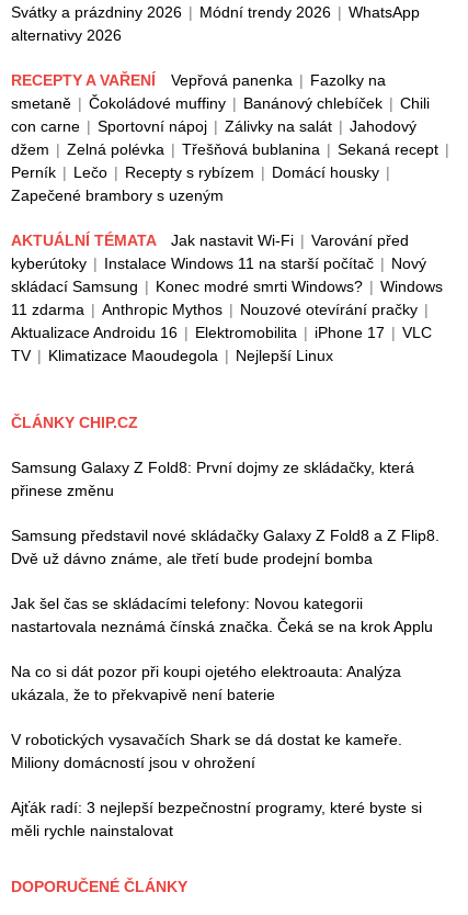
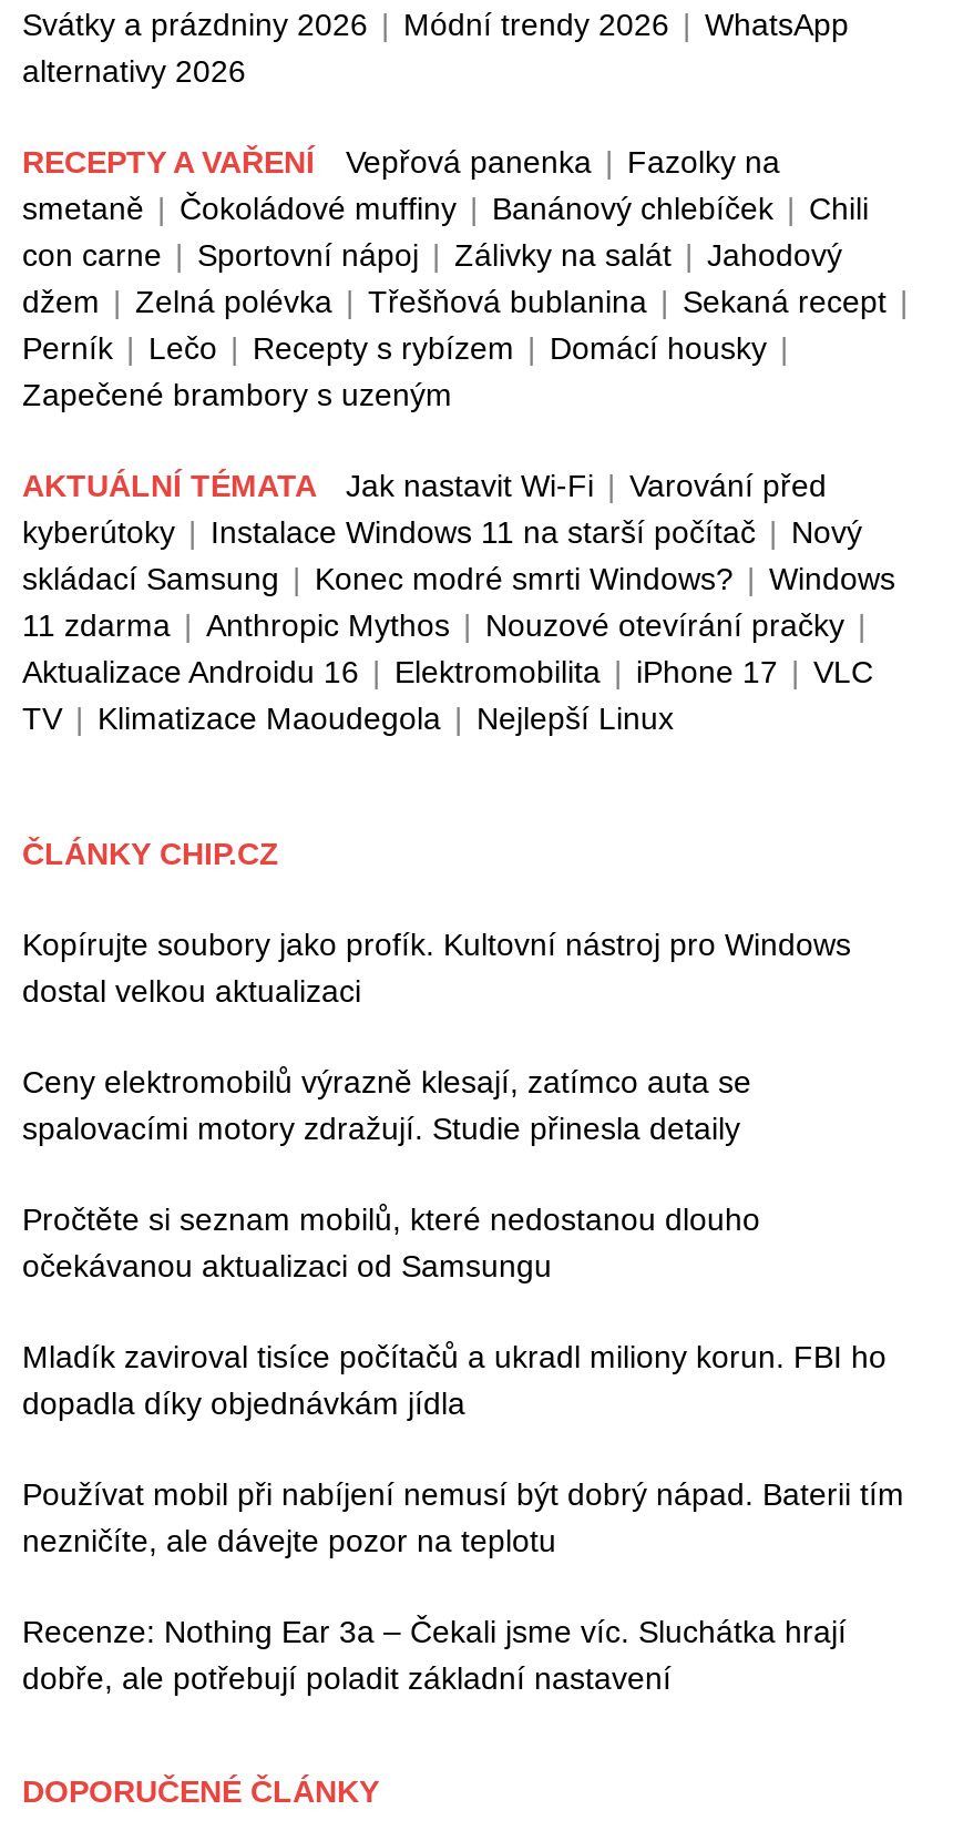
[11,459,414,499] Samsung Galaxy Z Fold8: První dojmy ze skládačky, která | přinese změnu -> [22,927,851,1009] Kopírujte soubory jako profík. Kultovní nástroj pro Windows | dostal velkou aktualizaci
[11,527,440,567] Samsung představil nové skládačky Galaxy Z Fold8 a Z Flip8. | Dvě už dávno známe, ale třetí bude prodejní bomba -> [22,1064,751,1146] Ceny elektromobilů výrazně klesají, zatímco auta se | spalovacími motory zdražují. Studie přinesla detaily
[11,595,433,635] Jak šel čas se skládacími telefony: Novou kategorii | nastartovala neznámá čínská značka. Čeká se na krok Applu -> [22,1202,760,1284] Pročtěte si seznam mobilů, které nedostanou dlouho | očekávanou aktualizaci od Samsungu
[11,663,401,703] Na co si dát pozor při koupi ojetého elektroauta: Analýza | ukázala, že to překvapivě není baterie -> [22,1339,887,1421] Mladík zaviroval tisíce počítačů a ukradl miliony korun. FBI ho | dopadla díky objednávkám jídla
[11,731,402,771] V robotických vysavačích Shark se dá dostat ke kameře. | Miliony domácností jsou v ohrožení -> [22,1477,904,1559] Používat mobil při nabíjení nemusí být dobrý nápad. Baterii tím | nezničíte, ale dávejte pozor na teplotu
[11,799,422,840] Ajťák radí: 3 nejlepší bezpečnostní programy, které byste si | měli rychle nainstalovat -> [22,1614,847,1696] Recenze: Nothing Ear 3a – Čekali jsme víc. Sluchátka hrají | dobře, ale potřebují poladit základní nastavení

